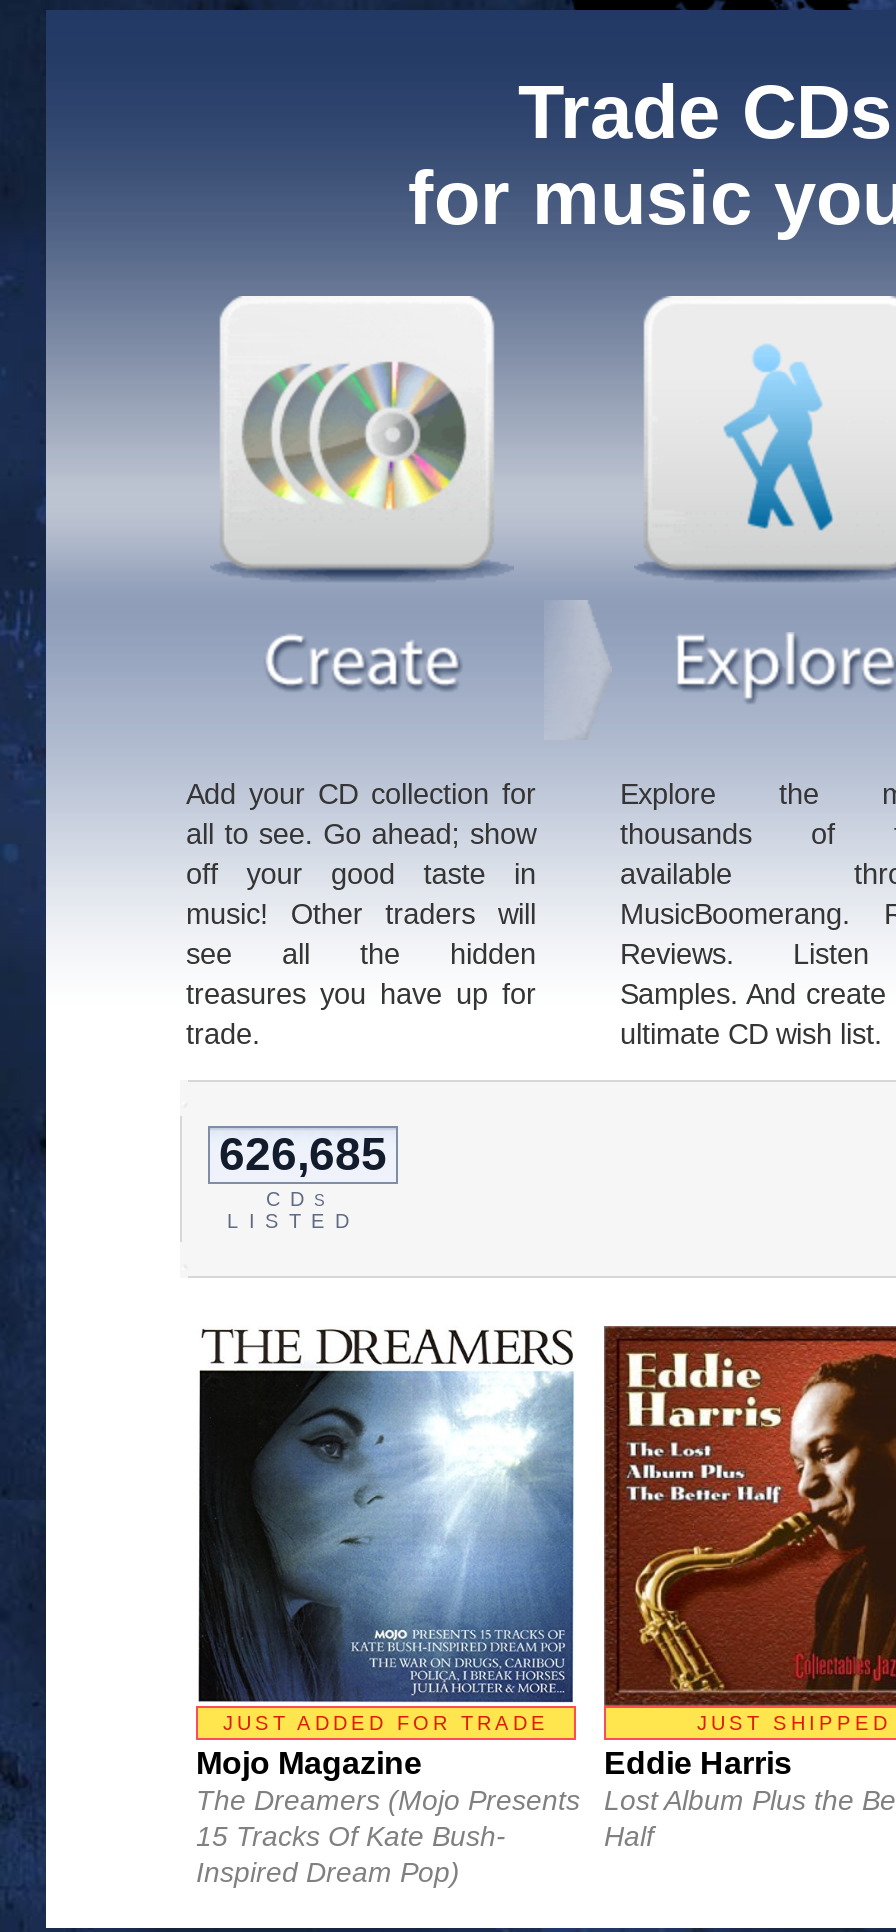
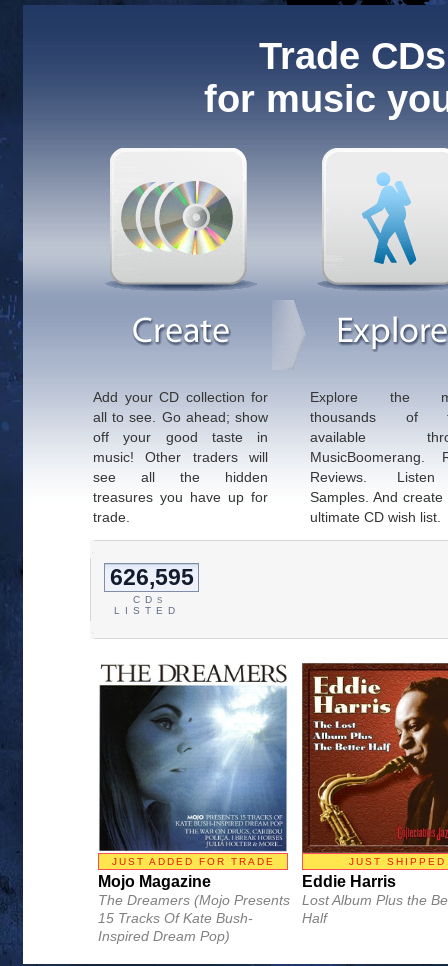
[219,1128,387,1180] 626,685 -> [109,564,193,590] 626,595

